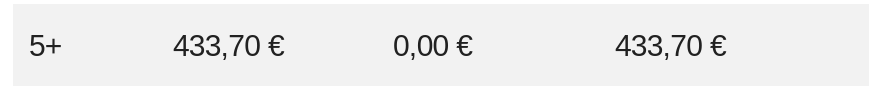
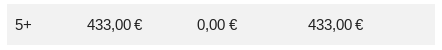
[173,27,284,61] 433,70 € -> [87,16,142,33] 433,00 €
[615,27,726,61] 433,70 € -> [308,16,363,33] 433,00 €

